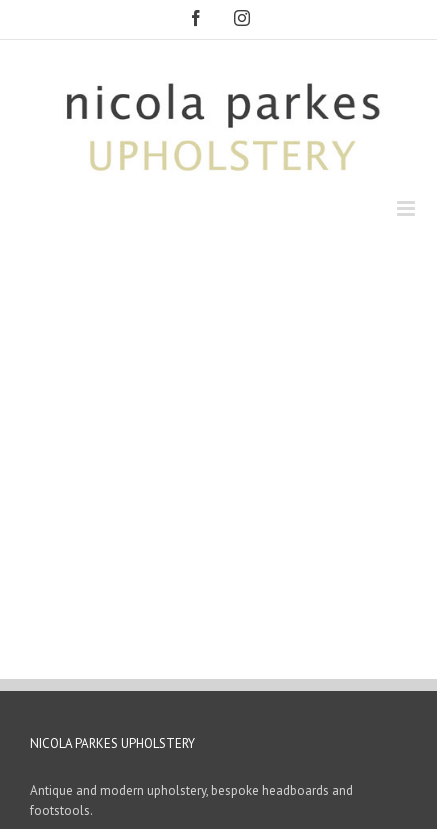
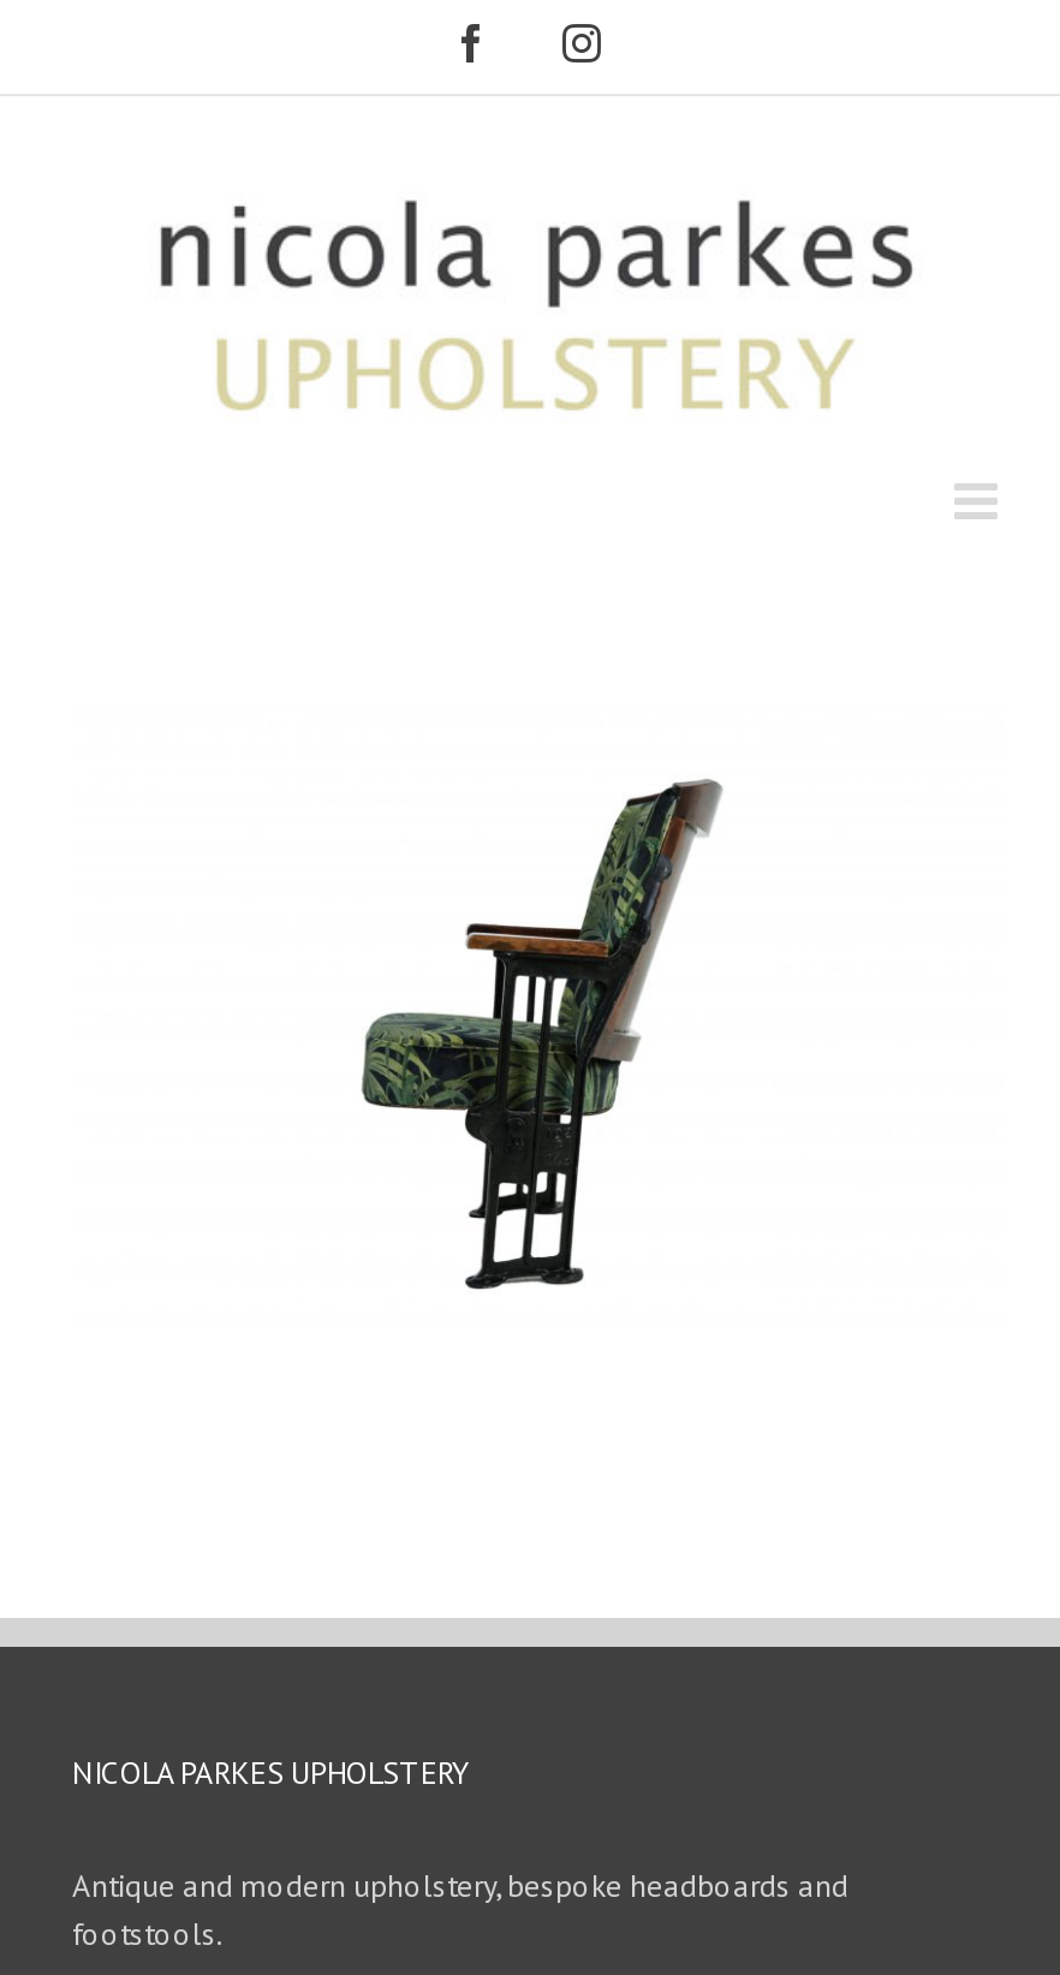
none -> [361,777,723,1291] [image]

